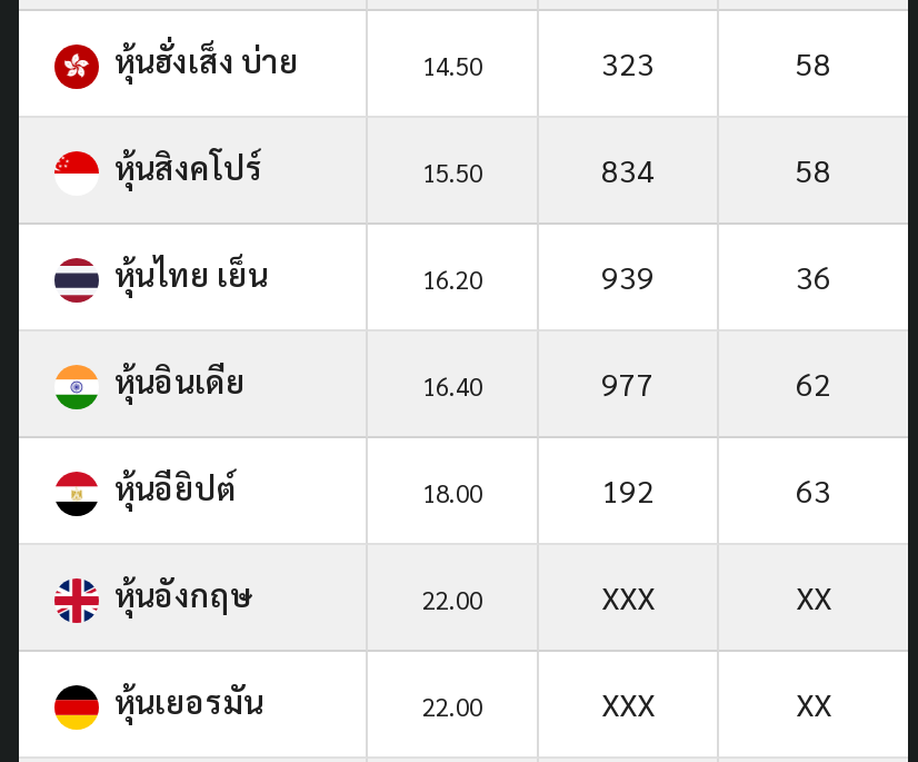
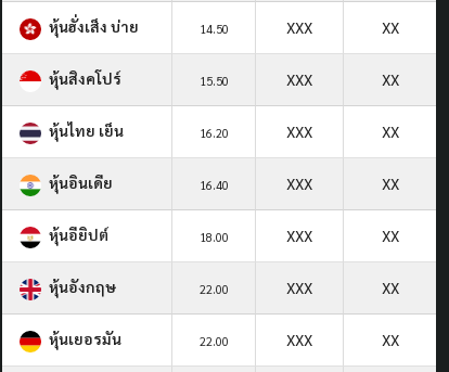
[601,42,831,82] 323 | 58 -> [286,17,399,37] XXX | XX
[601,149,831,189] 834 | 58 -> [286,69,399,89] XXX | XX
[601,255,831,295] 939 | 36 -> [286,121,399,141] XXX | XX
[601,362,831,402] 977 | 62 -> [286,173,399,193] XXX | XX
[601,469,831,509] 192 | 63 -> [286,225,399,245] XXX | XX

